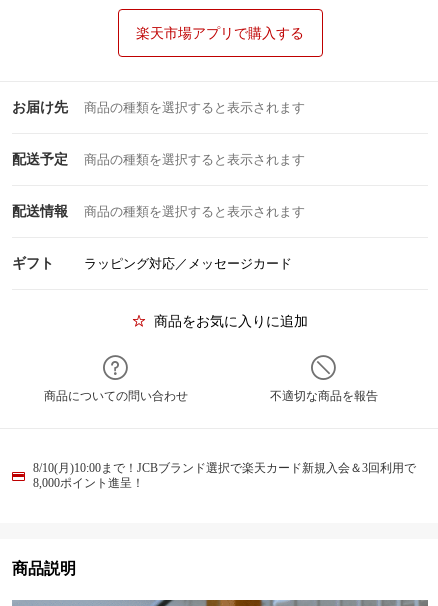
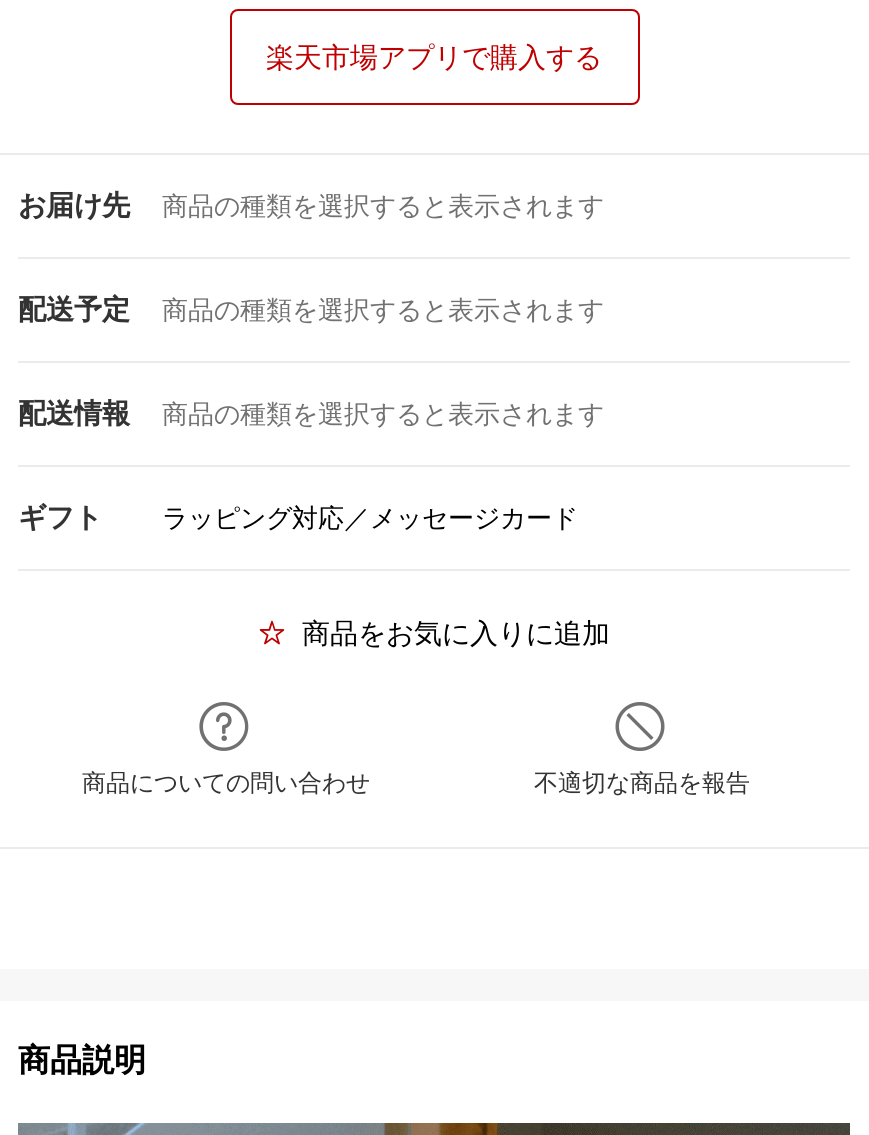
[33,461,416,490] 8/10(月)10:00まで！JCBブランド選択で楽天カード新規入会＆3回利用で | 8,000ポイント進呈！ -> none

